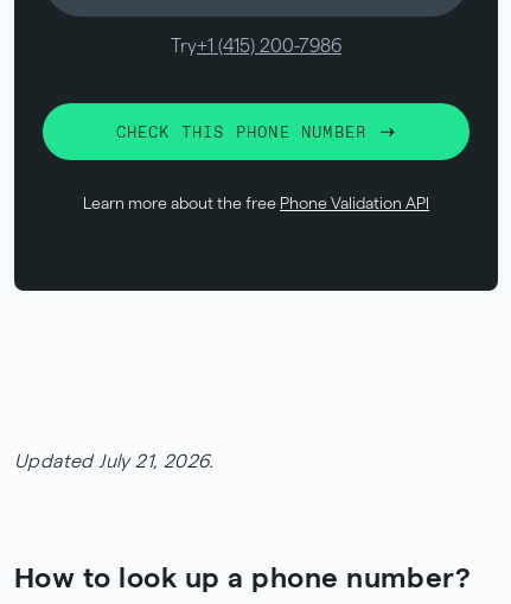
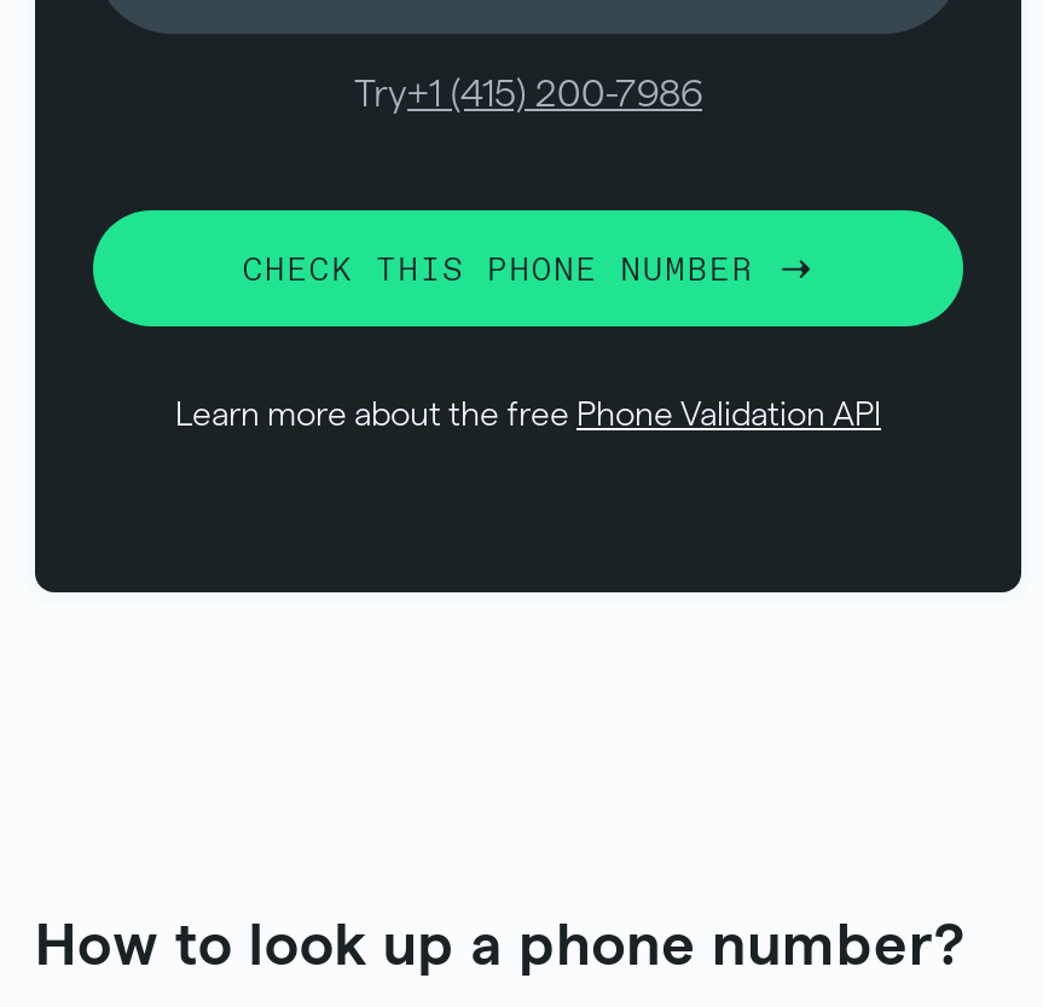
[14,451,214,471] Updated July 21, 2026. -> none

